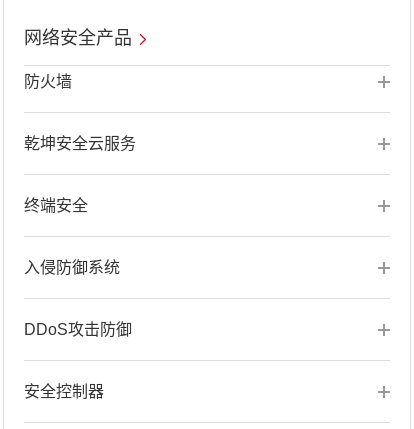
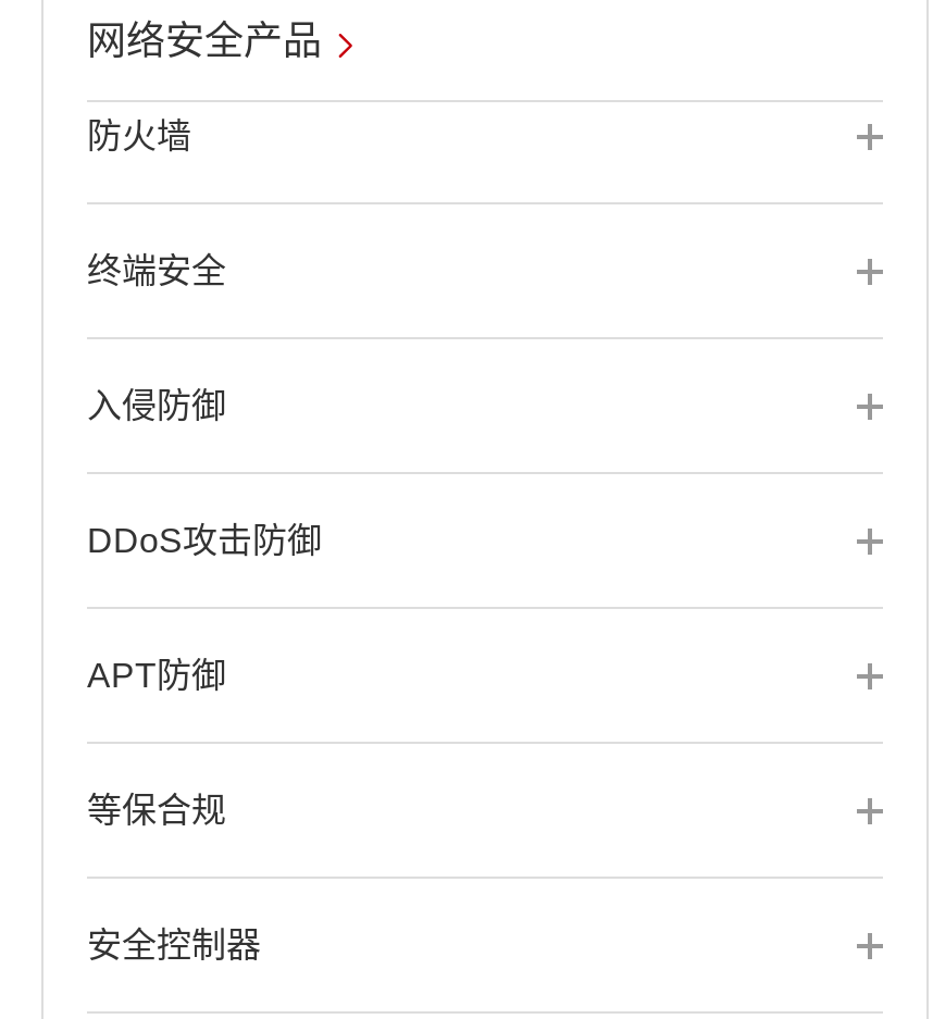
[24,135,136,152] 乾坤安全云服务 -> none
moved [24,197,88,214] -> [87,252,226,289]: 终端安全
[24,259,120,276] 入侵防御系统 -> [87,387,226,424] 入侵防御
moved [24,321,132,338] -> [87,522,322,559]: DDoS攻击防御
none -> [87,657,226,694] APT防御
none -> [87,792,226,829] 等保合规

